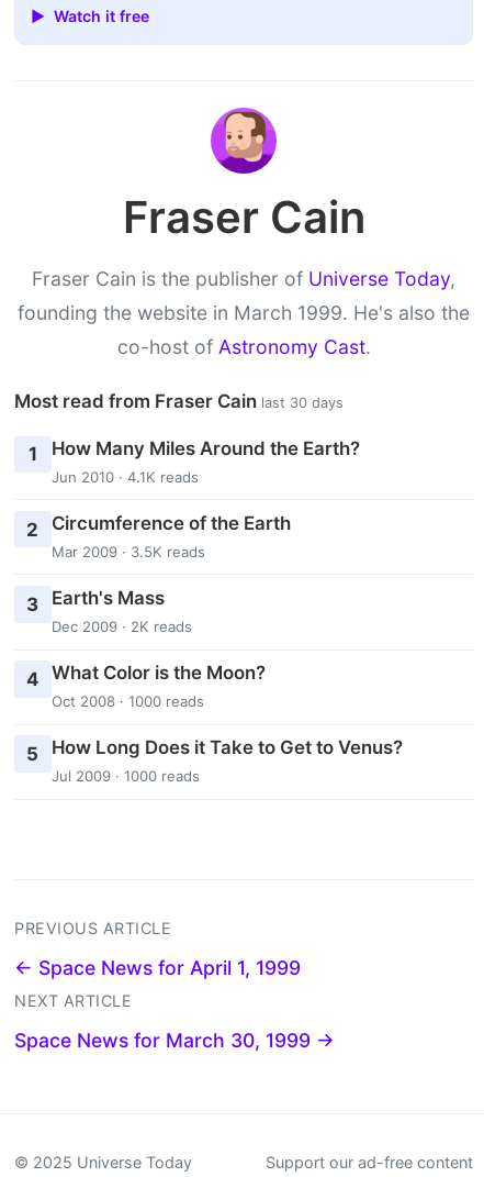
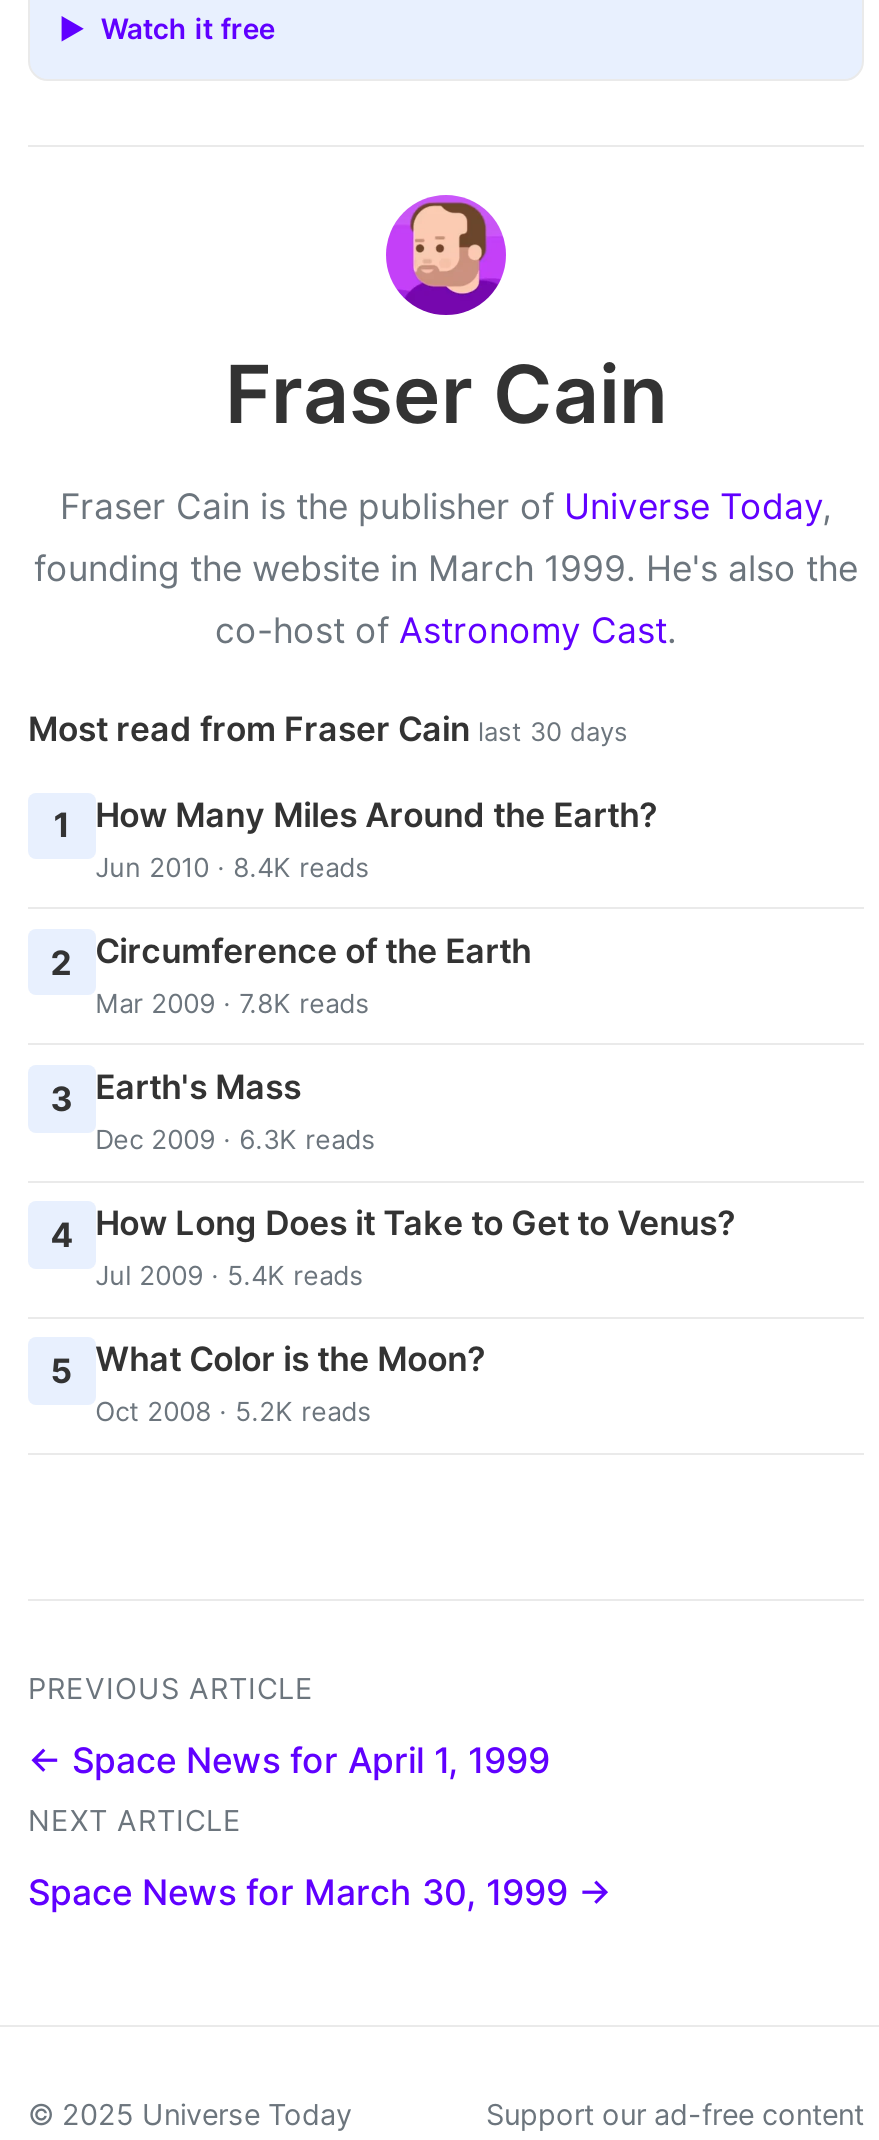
[51,468,198,485] Jun 2010 · 4.1K reads -> [95,850,369,882] Jun 2010 · 8.4K reads
[51,543,205,560] Mar 2009 · 3.5K reads -> [95,986,369,1018] Mar 2009 · 7.8K reads
[51,618,192,635] Dec 2009 · 2K reads -> [95,1123,375,1155] Dec 2009 · 6.3K reads
[27,662,265,710] 4 What Color is the Moon? | Oct 2008 · 1000 reads -> [51,1203,735,1291] 4 How Long Does it Take to Get to Venus? | Jul 2009 · 5.4K reads
[27,737,402,785] 5 How Long Does it Take to Get to Venus? | Jul 2009 · 1000 reads -> [51,1340,485,1428] 5 What Color is the Moon? | Oct 2008 · 5.2K reads

